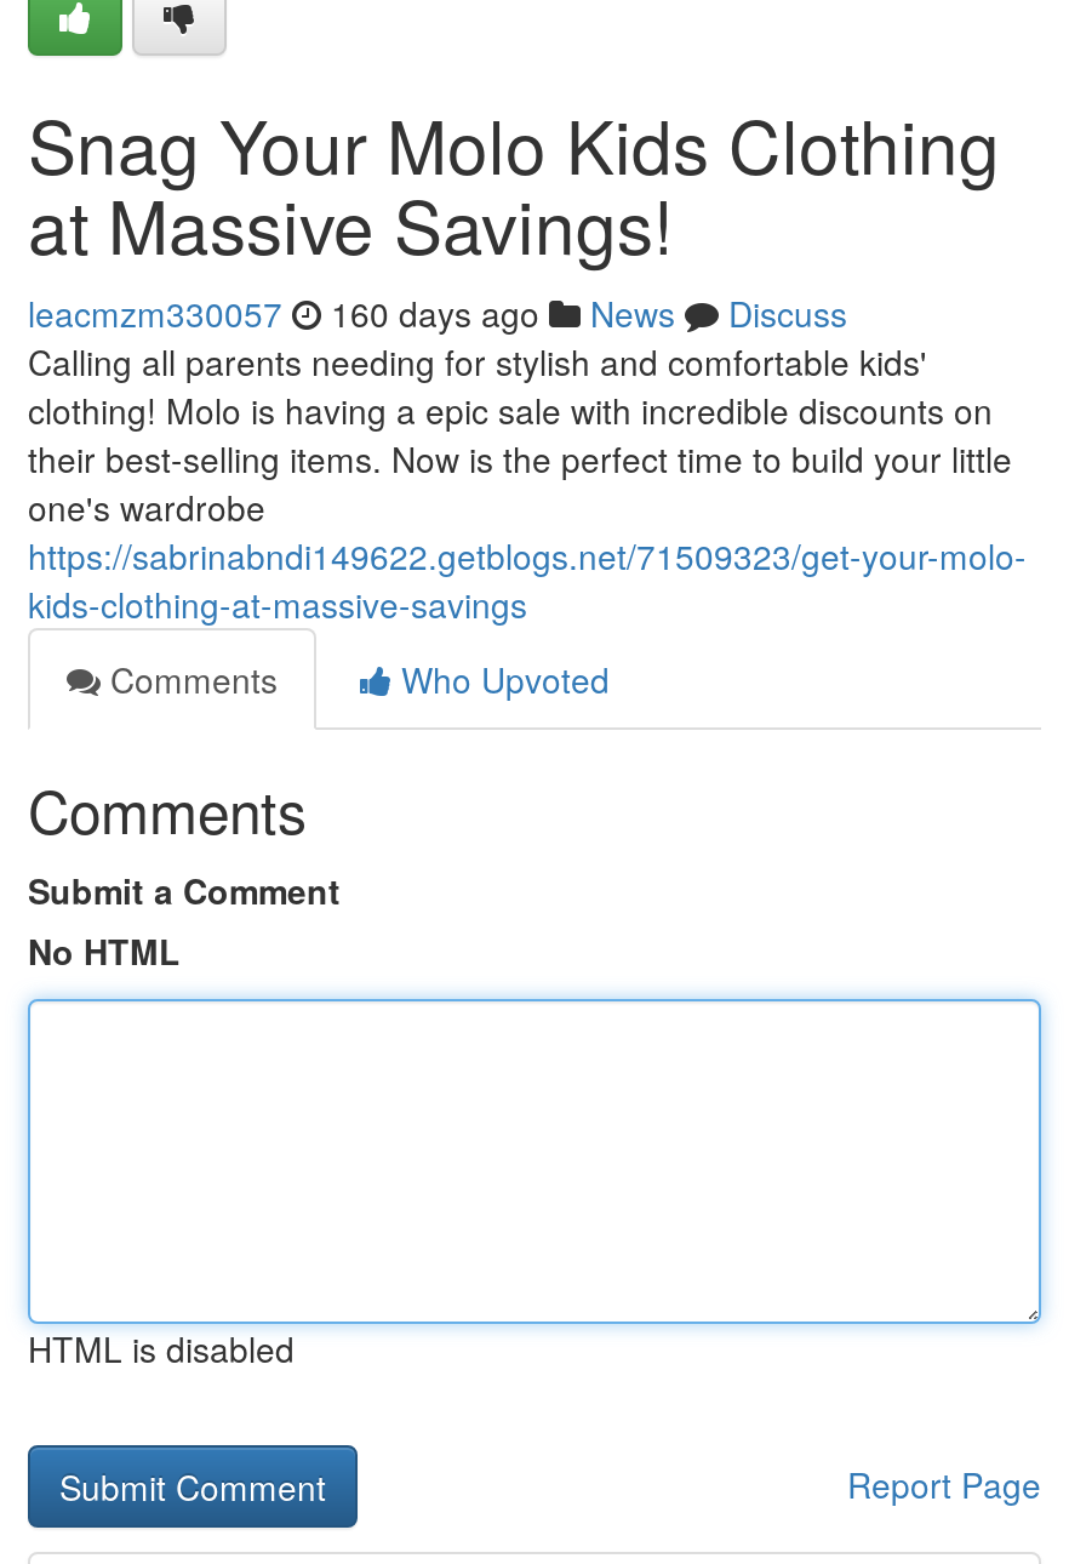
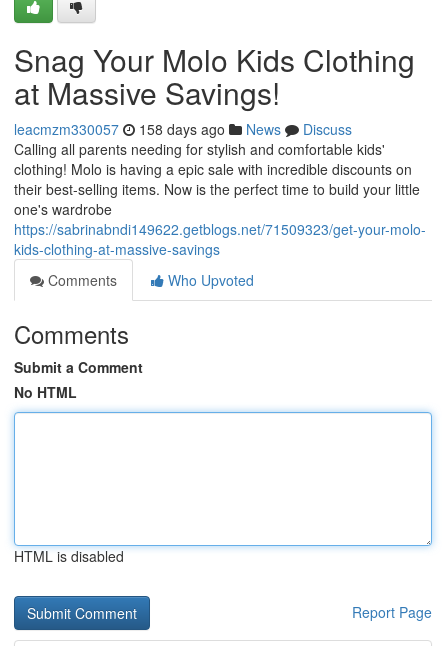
[28,289,847,337] leacmzm330057 160 days ago News Discuss -> [14,119,352,139] leacmzm330057 158 days ago News Discuss

